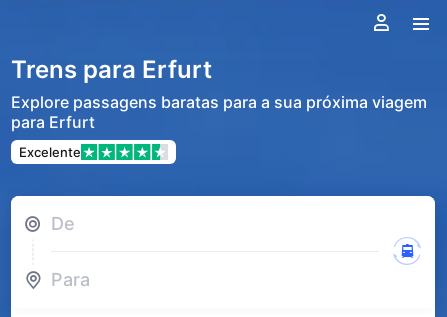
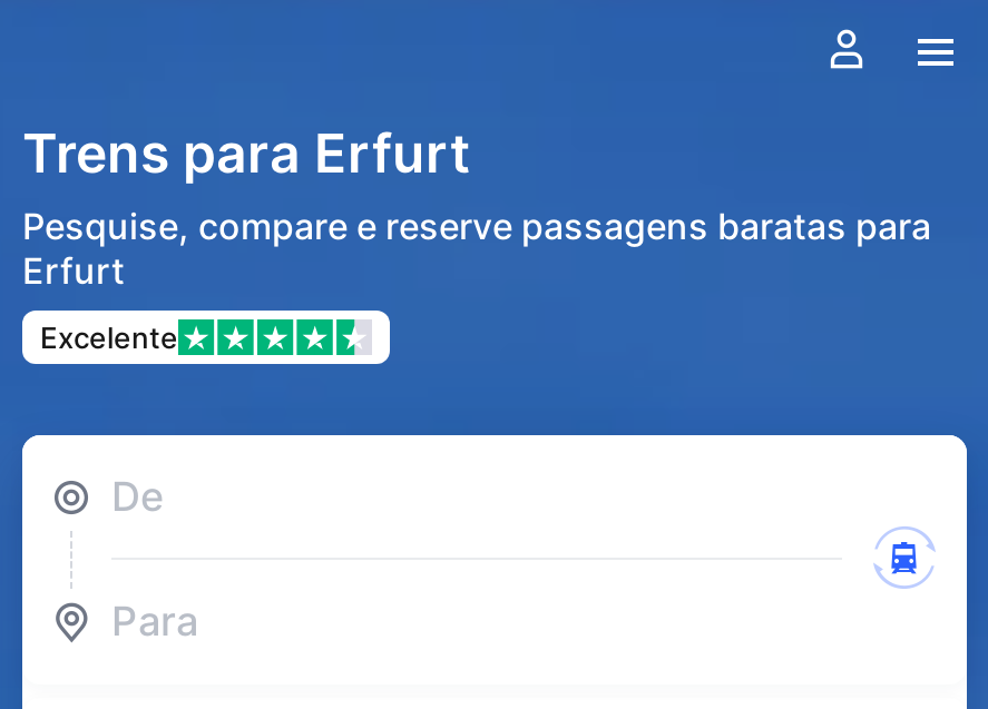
[11,92,427,132] Explore passagens baratas para a sua próxima viagem | para Erfurt -> [22,204,931,293] Pesquise, compare e reserve passagens baratas para | Erfurt

